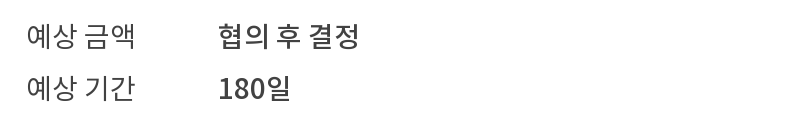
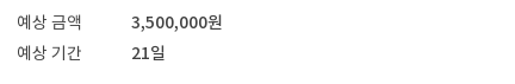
[218,19,360,55] 협의 후 결정 -> [131,12,223,33] 3,500,000원
[218,71,292,107] 180일 -> [131,43,166,64] 21일

